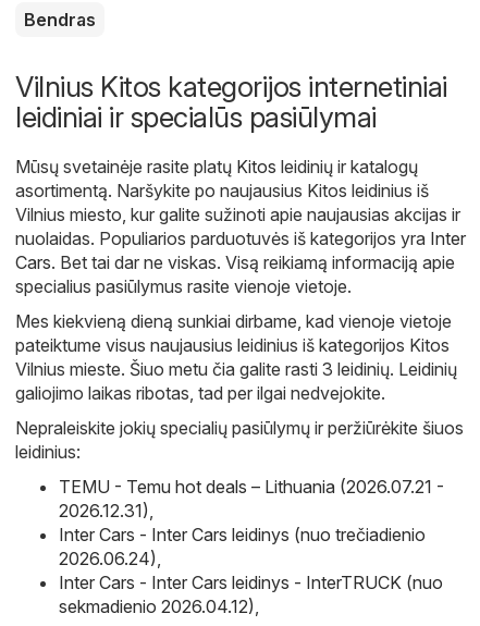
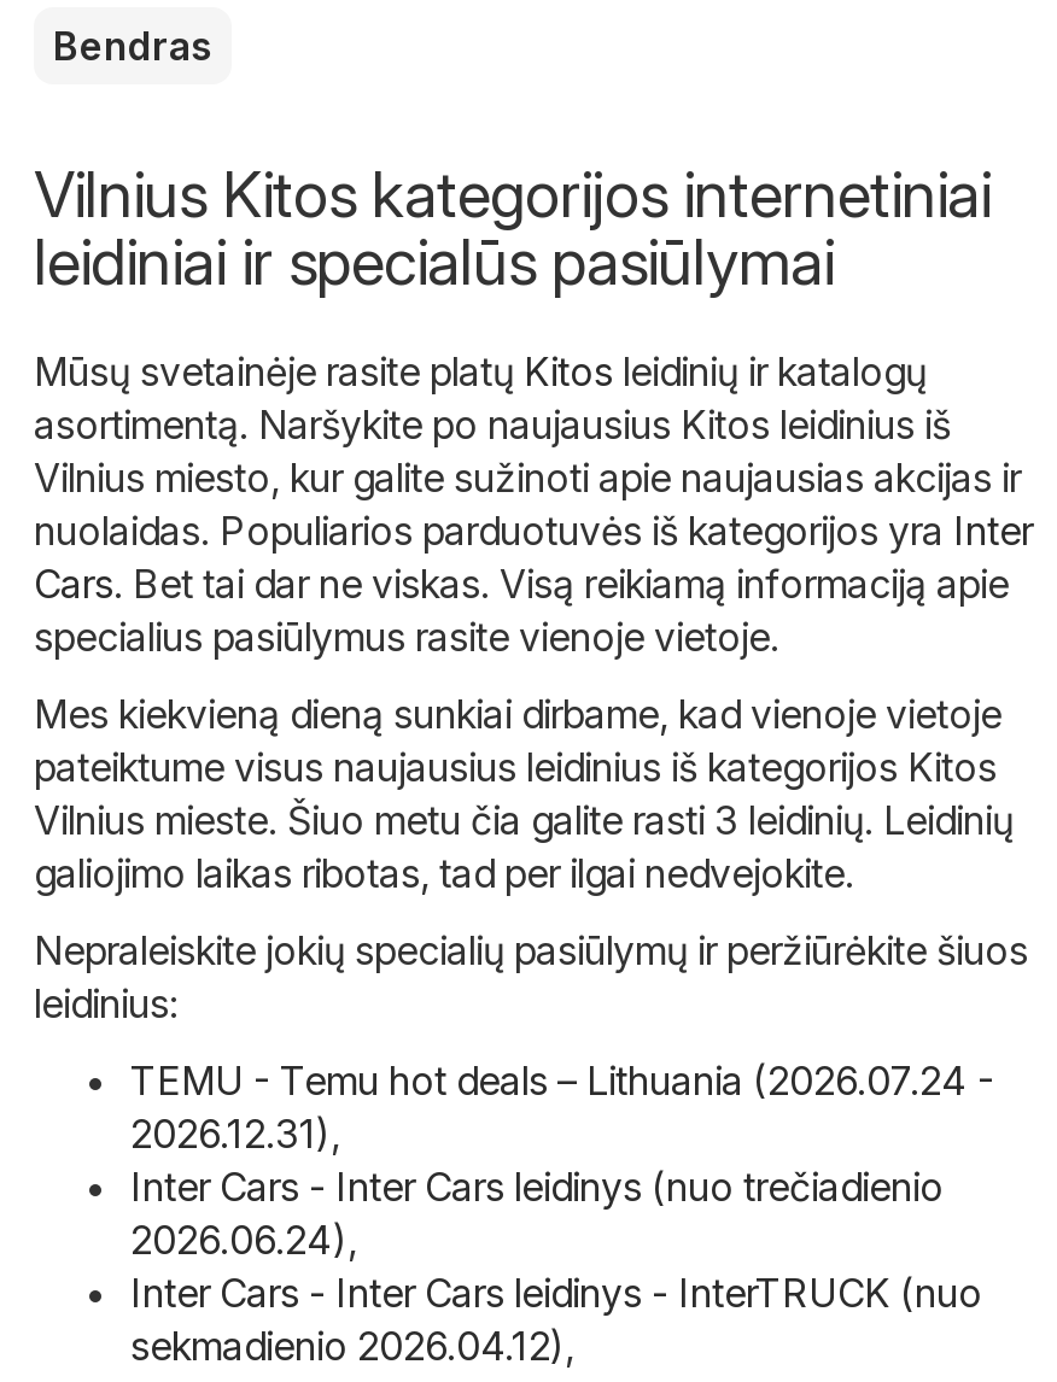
[59,476,444,498] TEMU - Temu hot deals – Lithuania (2026.07.21 - -> [130,1057,994,1105] TEMU - Temu hot deals – Lithuania (2026.07.24 -

